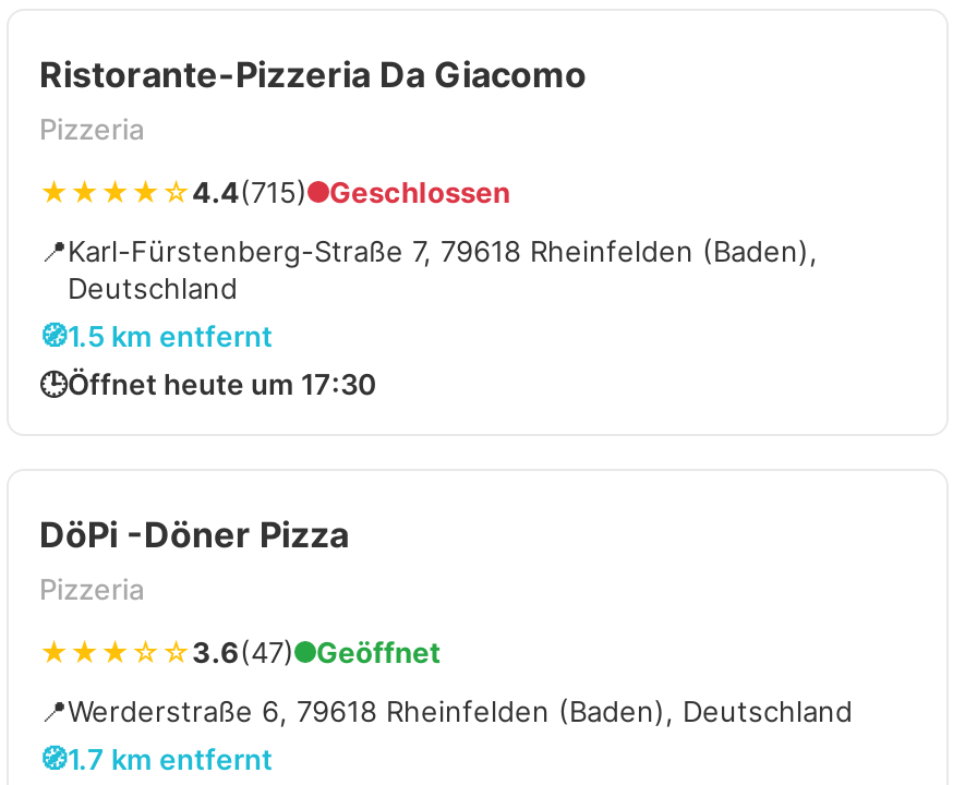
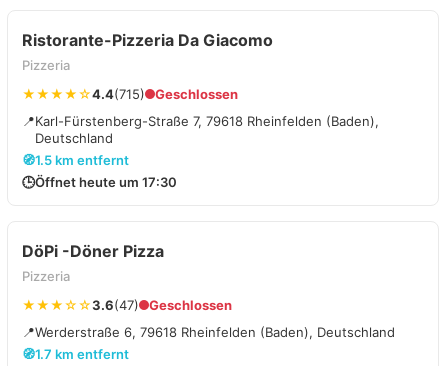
[316,635,441,669] Geöffnet -> [149,297,232,313] Geschlossen

